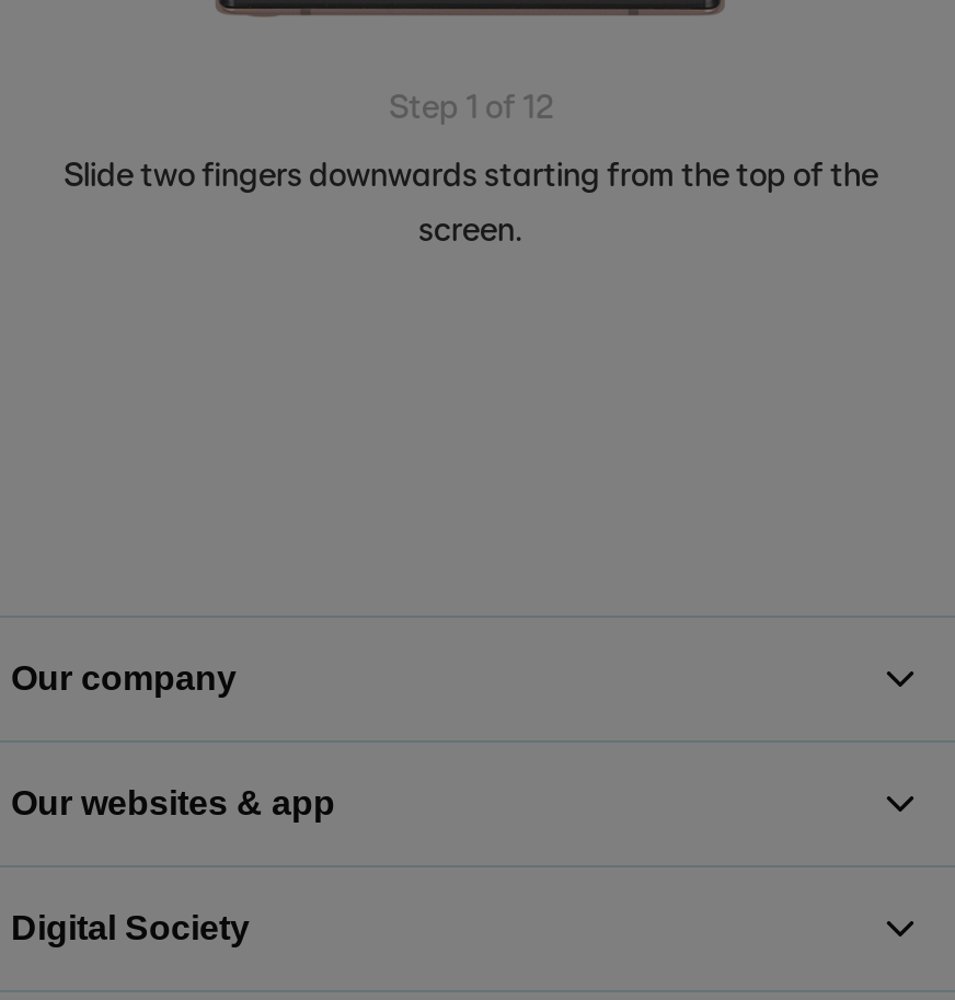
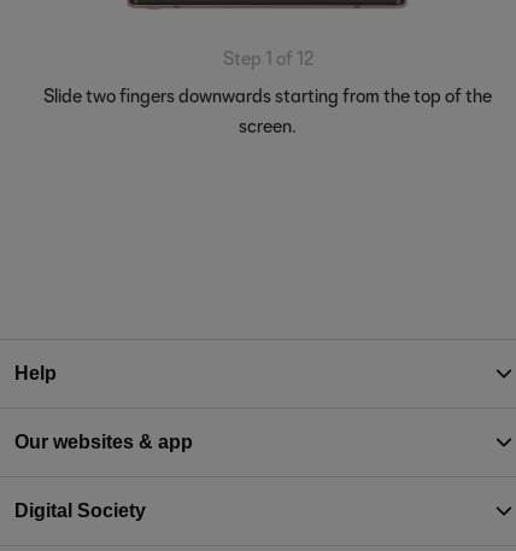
[11,659,237,697] Our company -> [14,363,57,383] Help

